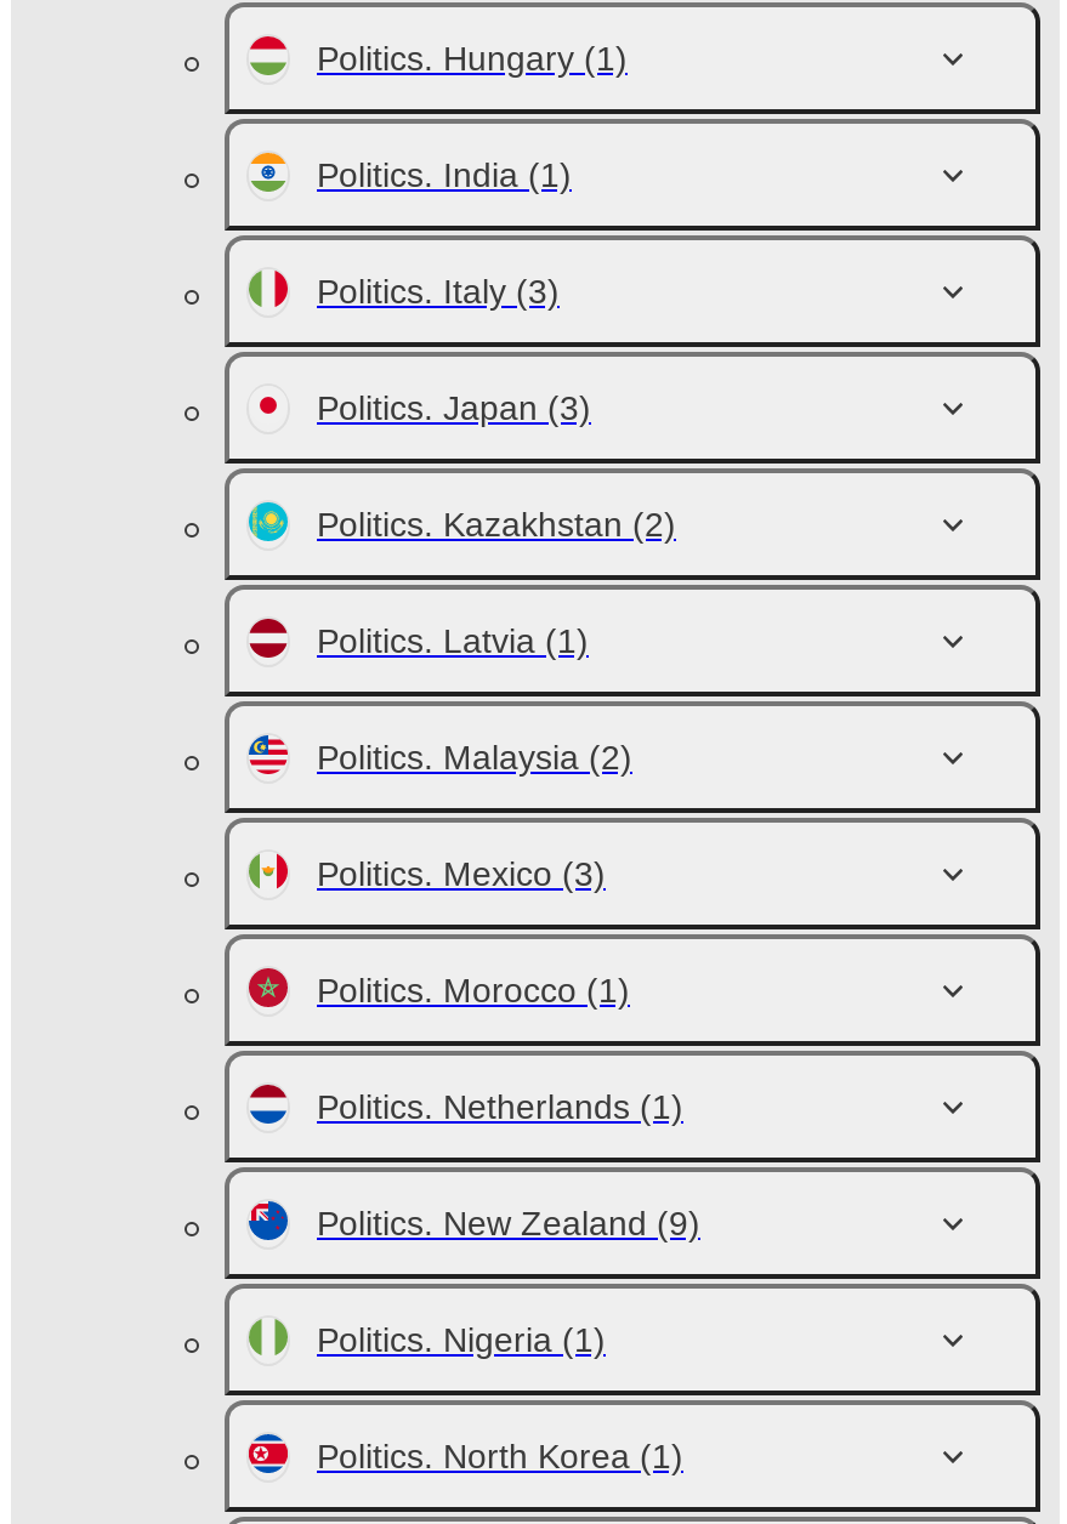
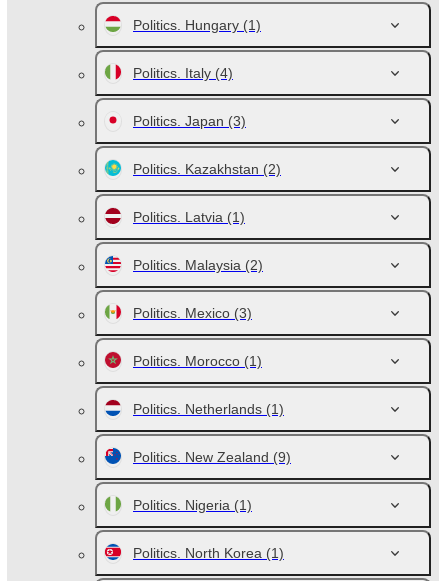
[317,155,572,311] Politics. India (1) | Politics. Italy (3) -> [133,65,233,81] Politics. Italy (4)

